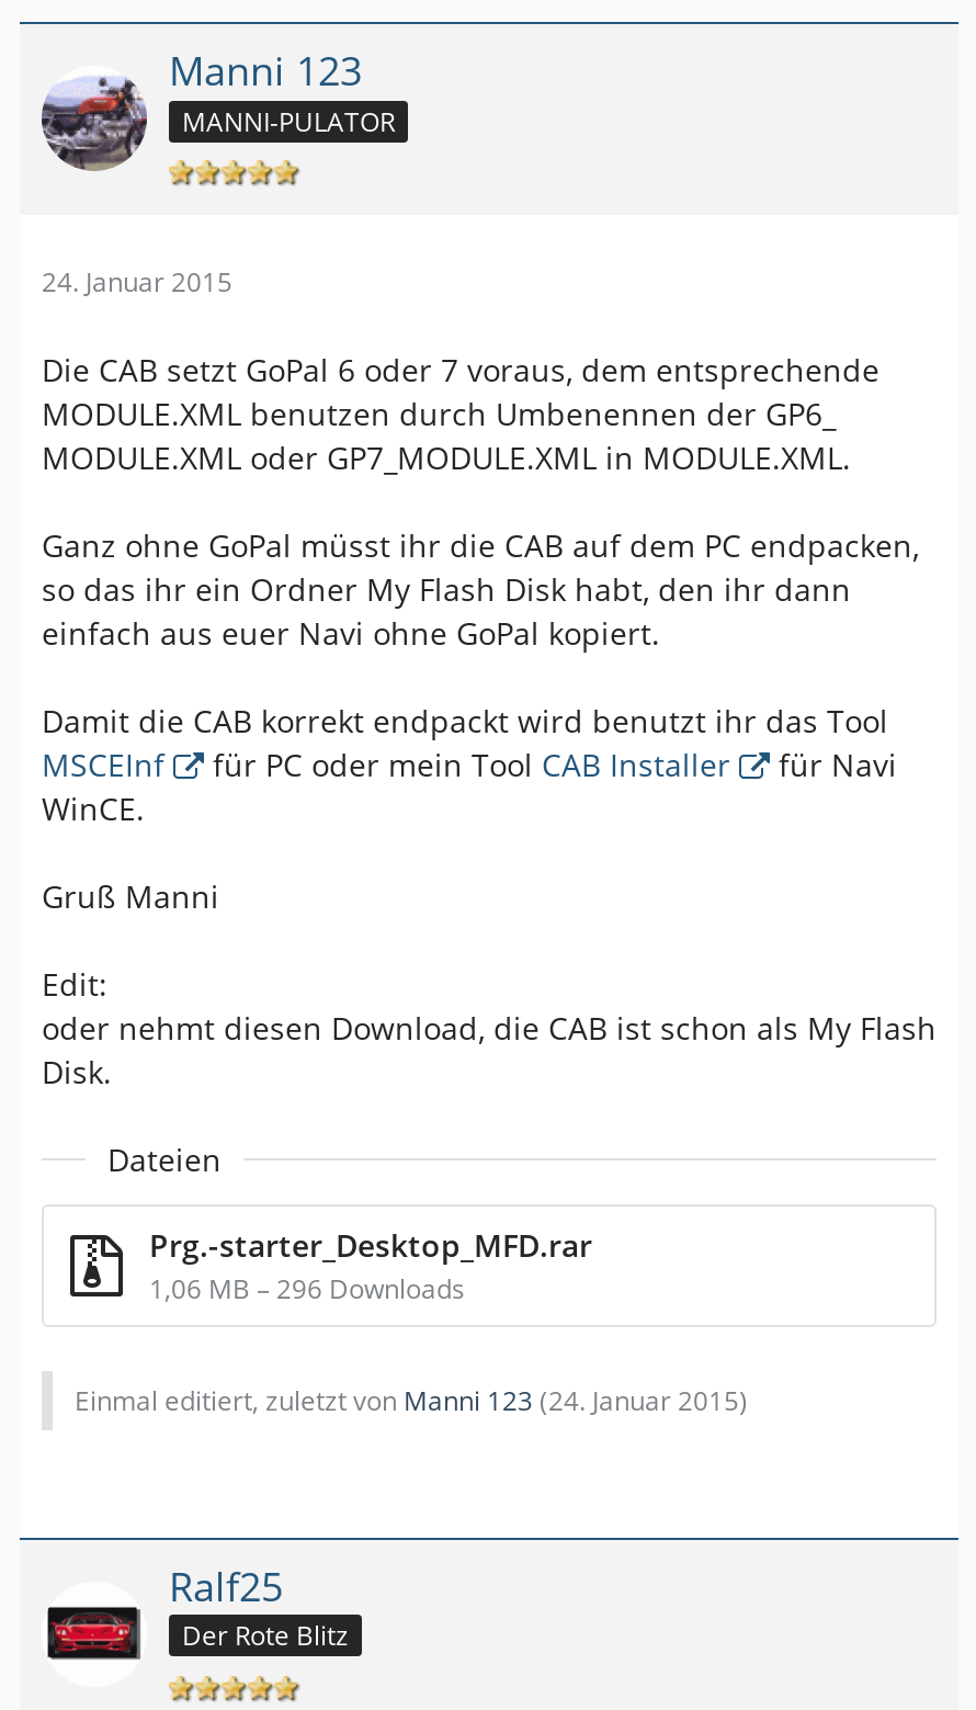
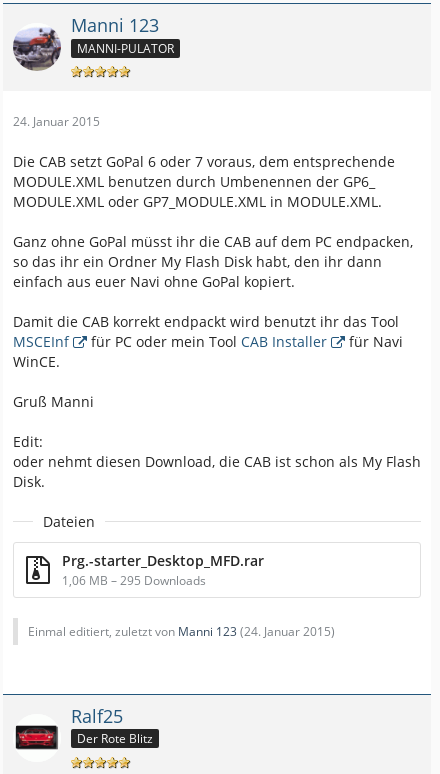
[149,1269,465,1306] 1,06 MB – 296 Downloads -> [62,571,206,588] 1,06 MB – 295 Downloads

